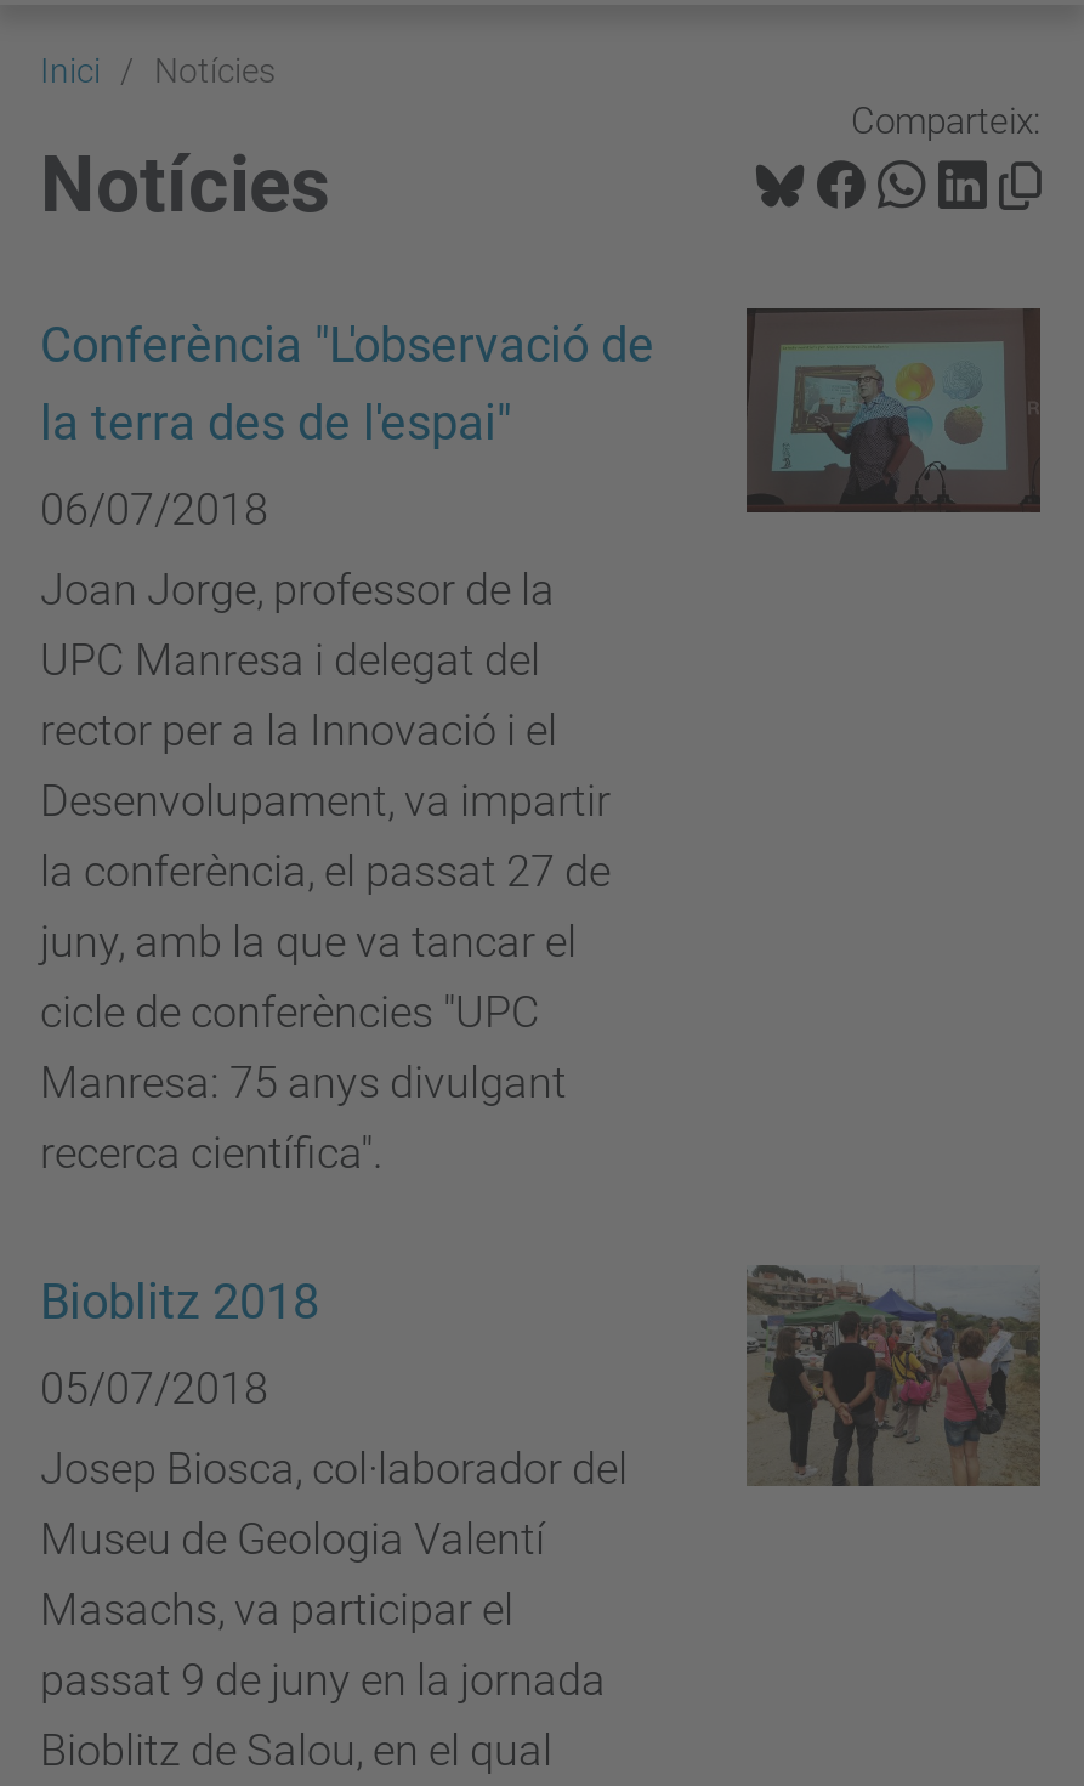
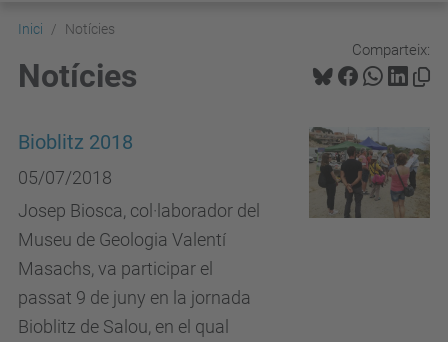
[40,306,1043,1178] [image] | Conferència "L'observació de | la terra des de l'espai" | 06/07/2018 | Joan Jorge, professor de la | UPC Manresa i delegat del | rector per a la Innovació i el | Desenvolupament, va impartir | la conferència, el passat 27 de | juny, amb la que va tancar el | cicle de conferències "UPC | Manresa: 75 anys divulgant | recerca científica". -> none

